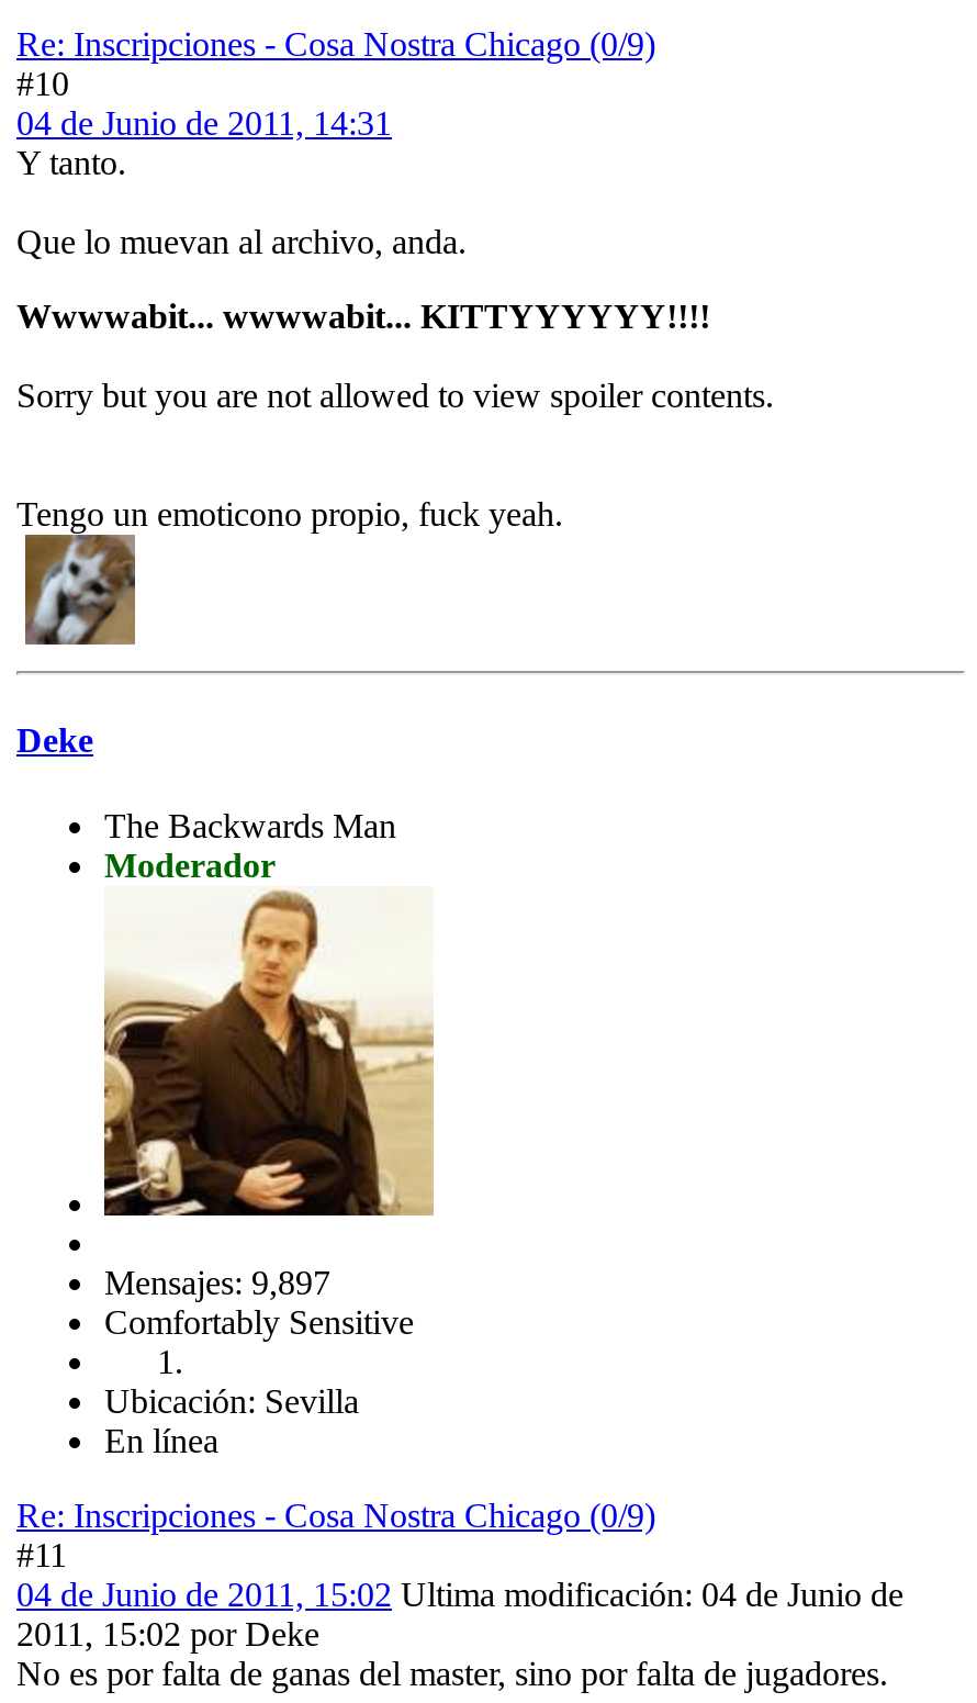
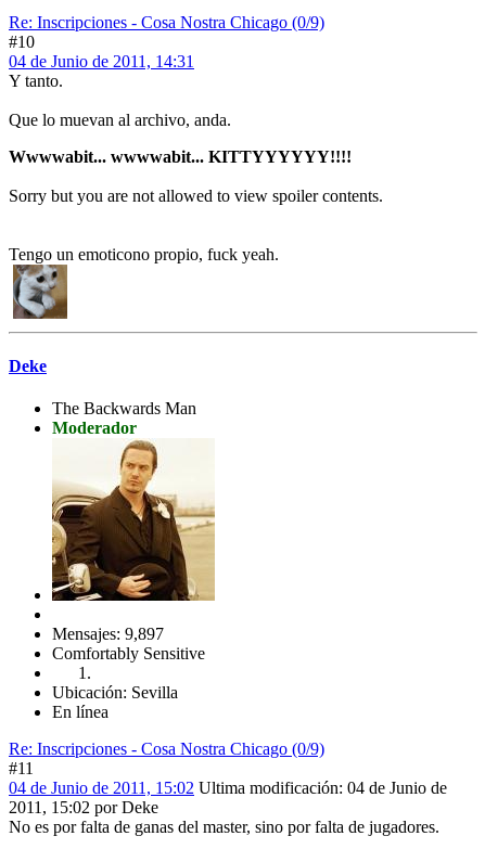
[23,537,135,645] [image] -> [12,266,67,319] [image]

